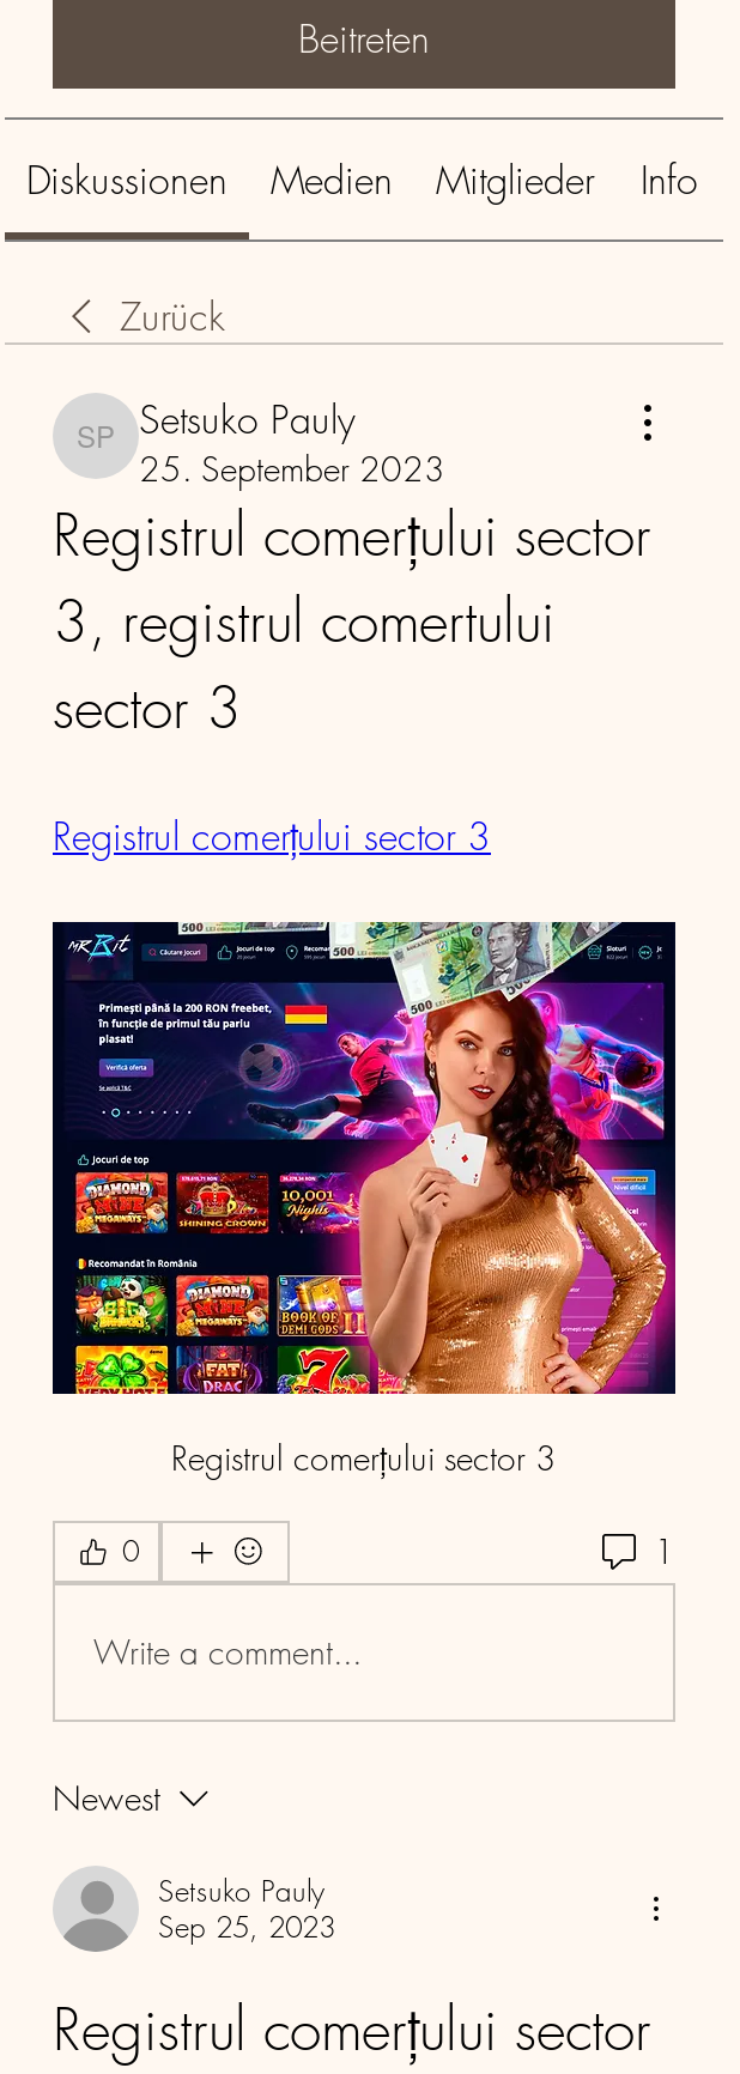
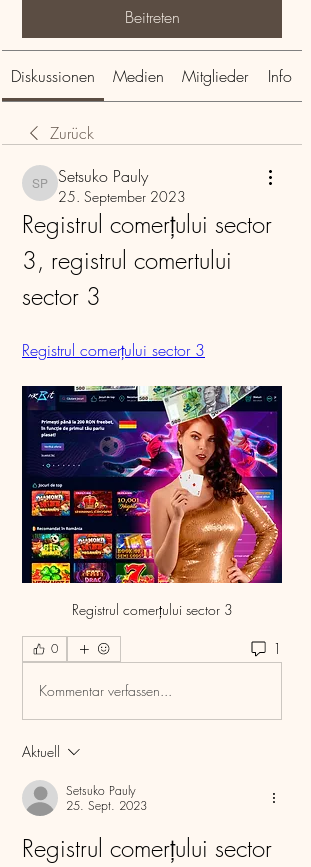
[93,1629,362,1674] Write a comment... -> [39,681,172,700] Kommentar verfassen...
[53,1773,160,1819] Newest -> [22,741,60,760] Aktuell
[158,1905,335,1946] Sep 25, 2023 -> [66,796,147,813] 25. Sept. 2023

